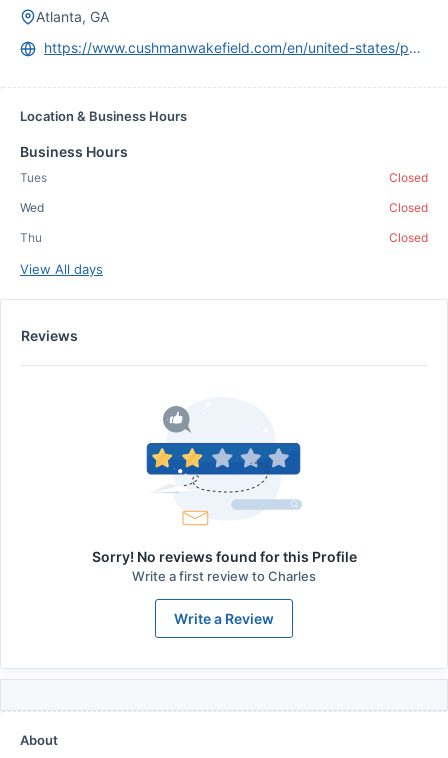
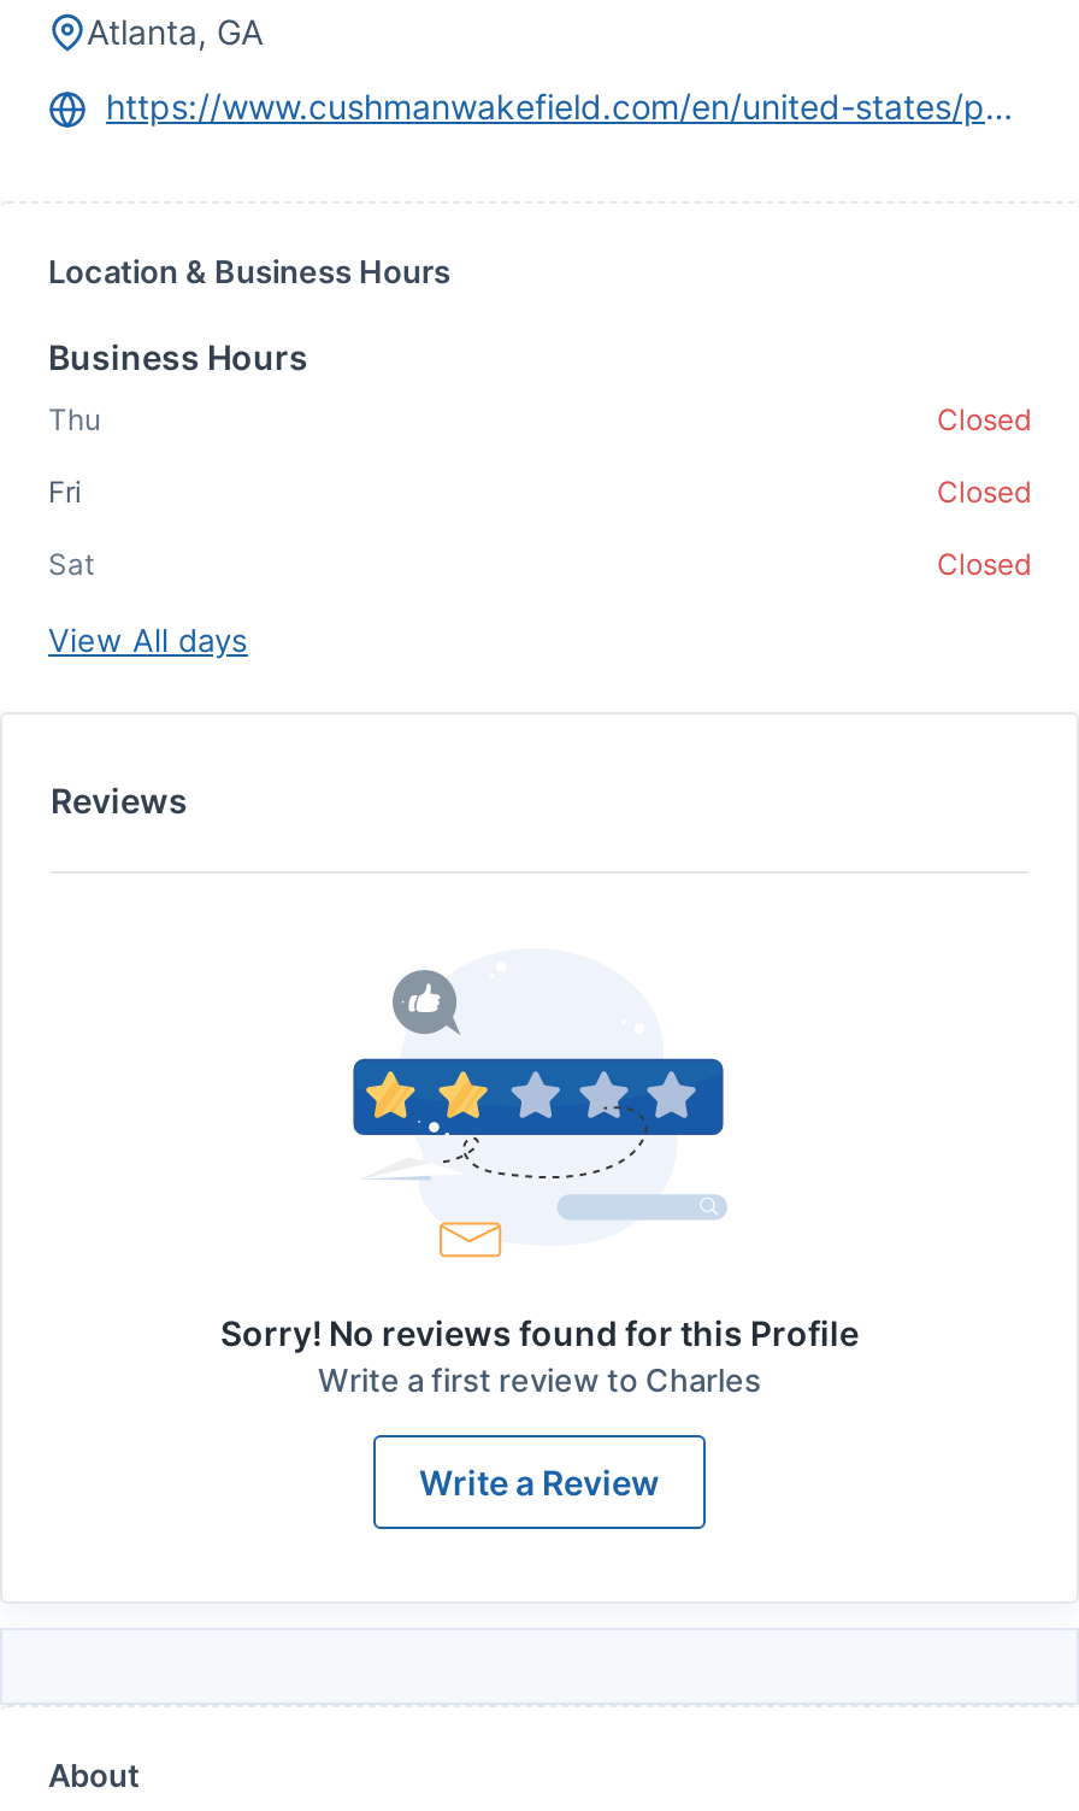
[20,170,47,185] Tues -> none
[20,200,44,215] Wed -> [48,474,82,510] Fri
moved [20,230,42,245] -> [48,401,101,437]: Thu
none -> [48,546,94,582] Sat

